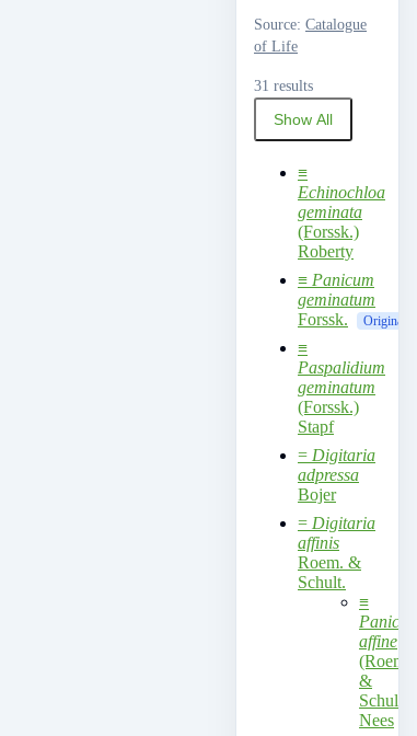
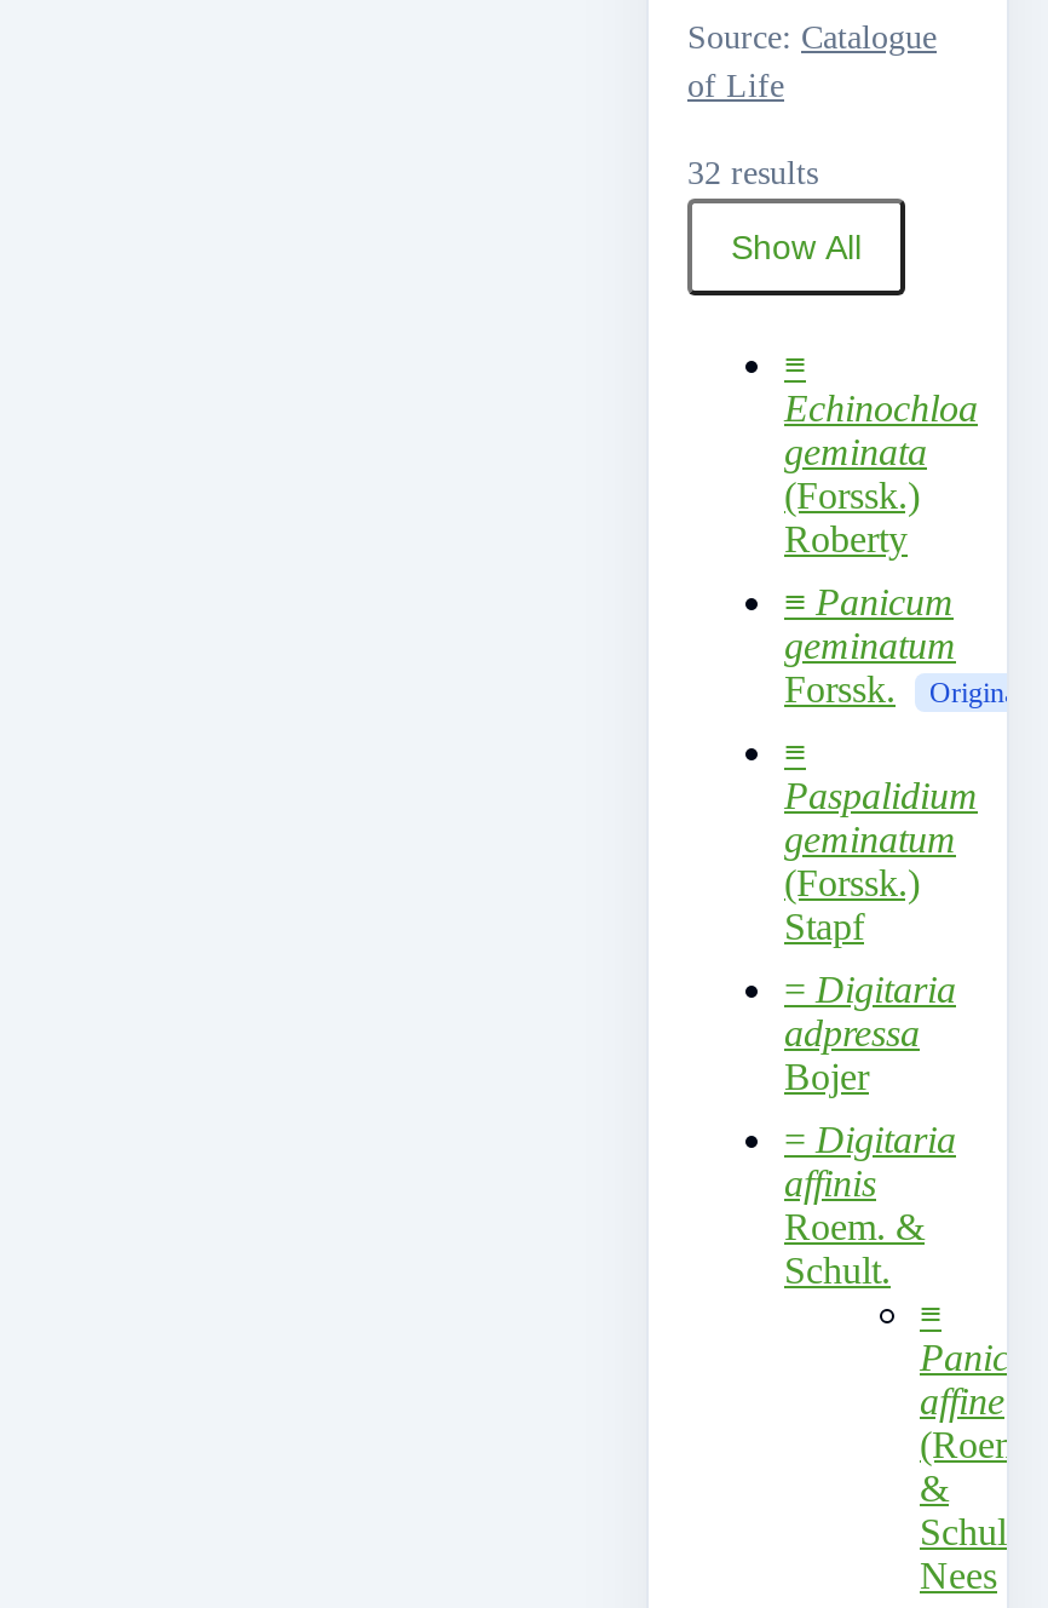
[254,78,313,95] 31 results -> [687,156,818,192] 32 results

